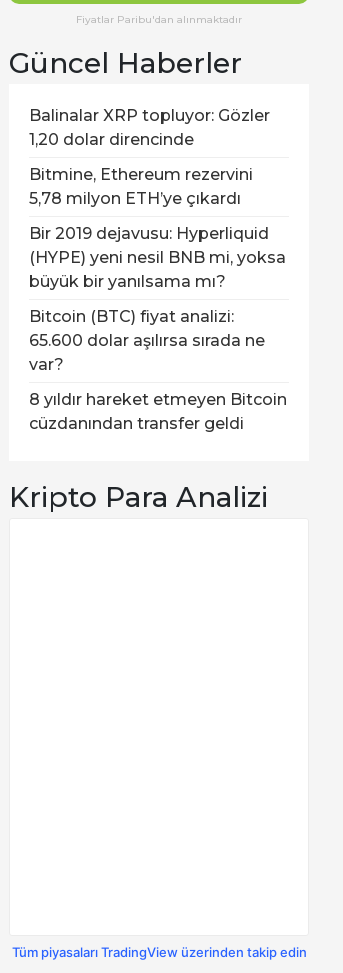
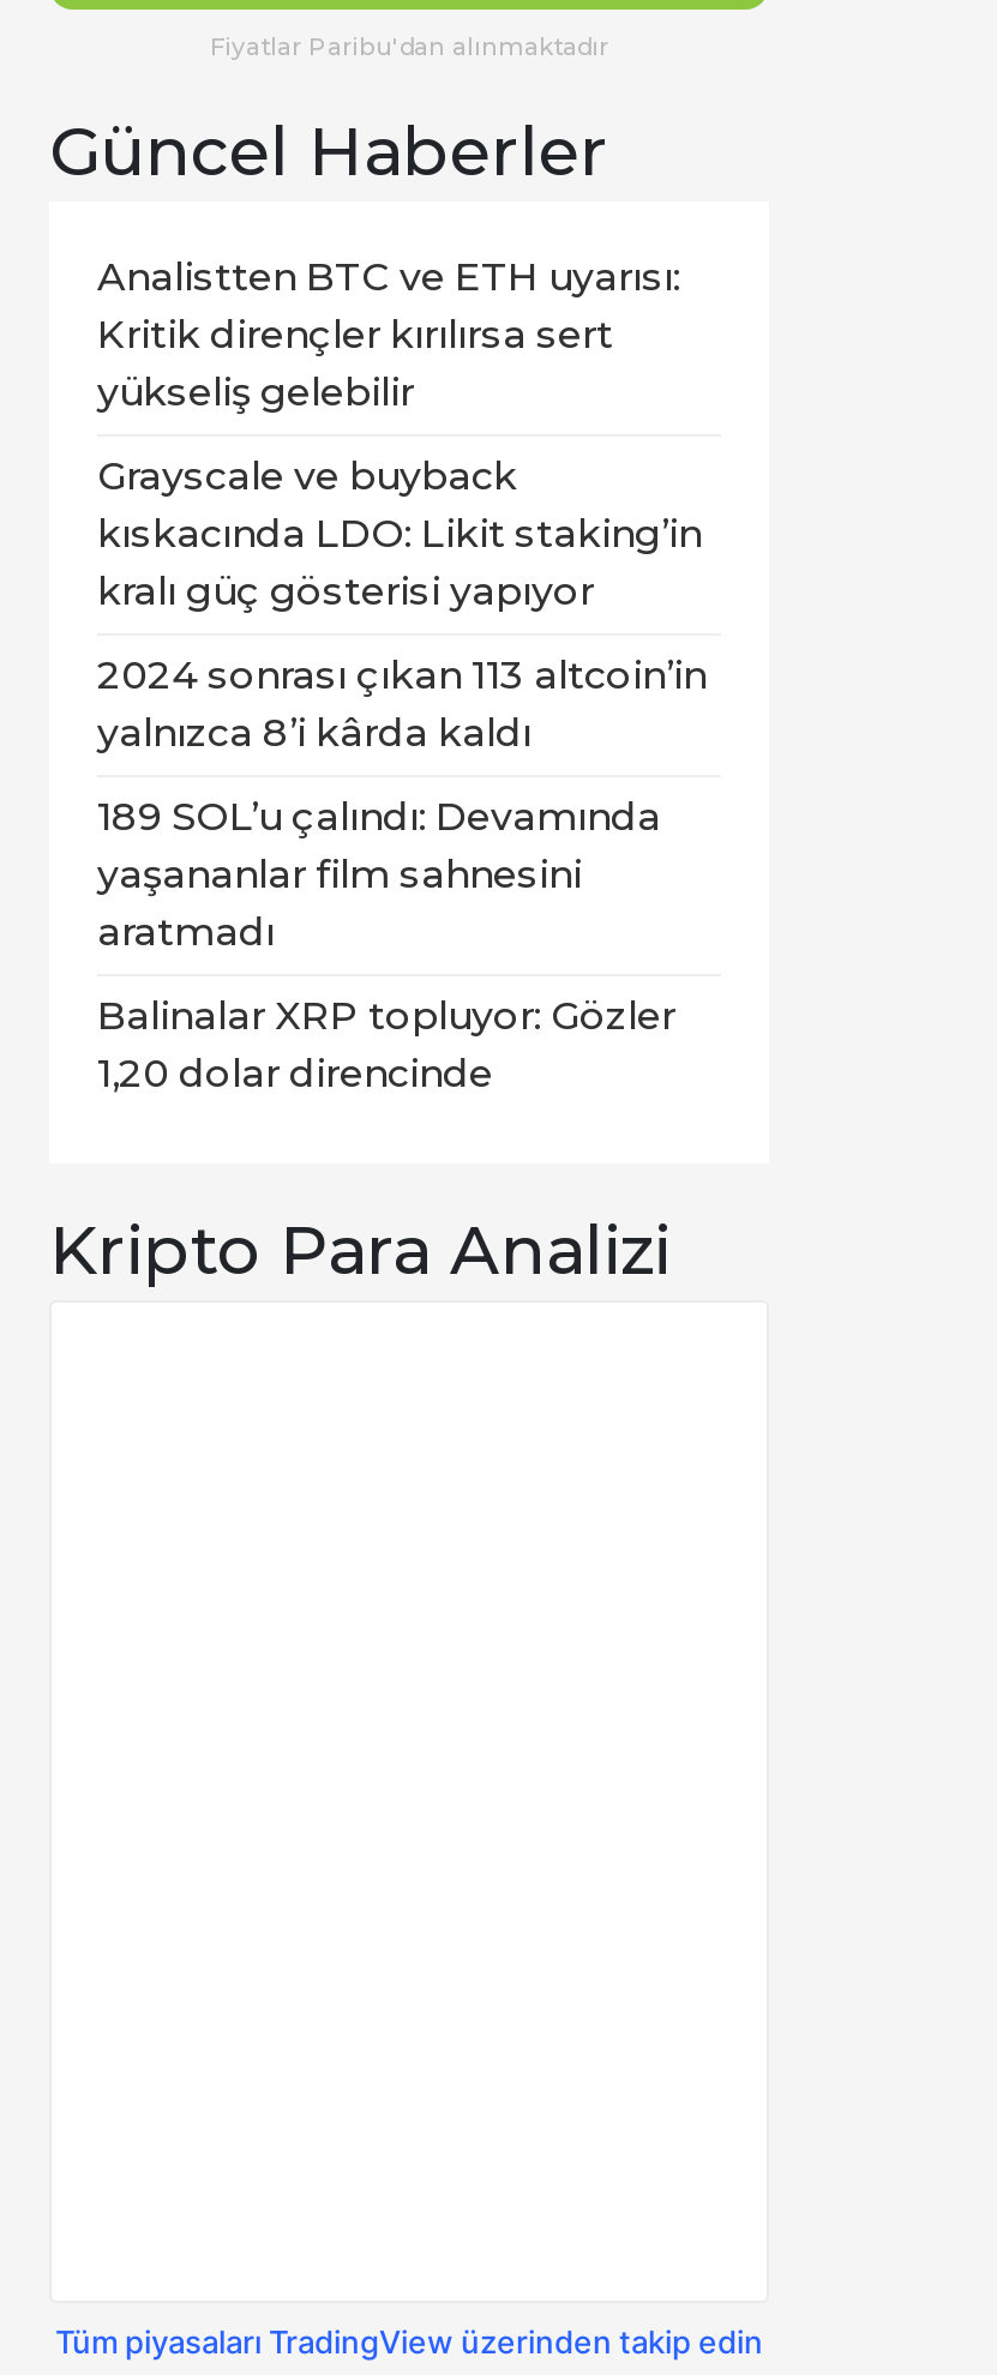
none -> [97,255,707,956] Analistten BTC ve ETH uyarısı: | Kritik dirençler kırılırsa sert | yükseliş gelebilir | Grayscale ve buyback | kıskacında LDO: Likit staking’in | kralı güç gösterisi yapıyor | 2024 sonrası çıkan 113 altcoin’in | yalnızca 8’i kârda kaldı | 189 SOL’u çalındı: Devamında | yaşananlar film sahnesini | aratmadı
moved [29,106,270,149] -> [97,994,675,1097]: Balinalar XRP topluyor: Gözler | 1,20 dolar direncinde
[29,165,287,433] Bitmine, Ethereum rezervini | 5,78 milyon ETH’ye çıkardı | Bir 2019 dejavusu: Hyperliquid | (HYPE) yeni nesil BNB mi, yoksa | büyük bir yanılsama mı? | Bitcoin (BTC) fiyat analizi: | 65.600 dolar aşılırsa sırada ne | var? | 8 yıldır hareket etmeyen Bitcoin | cüzdanından transfer geldi -> none

